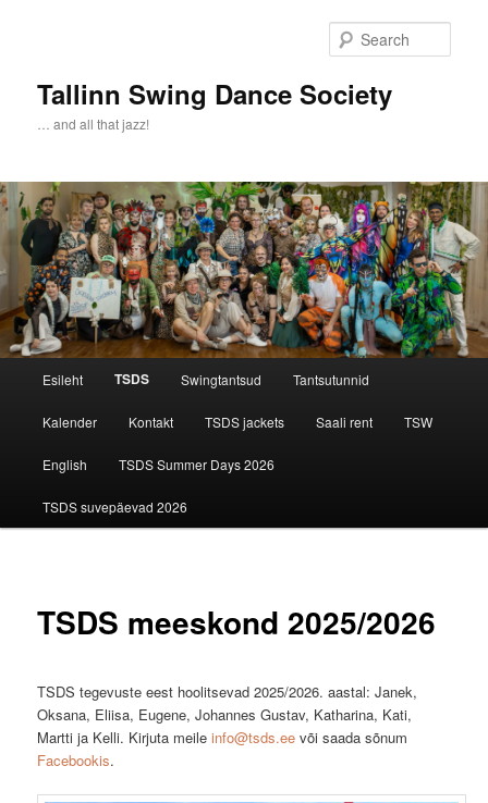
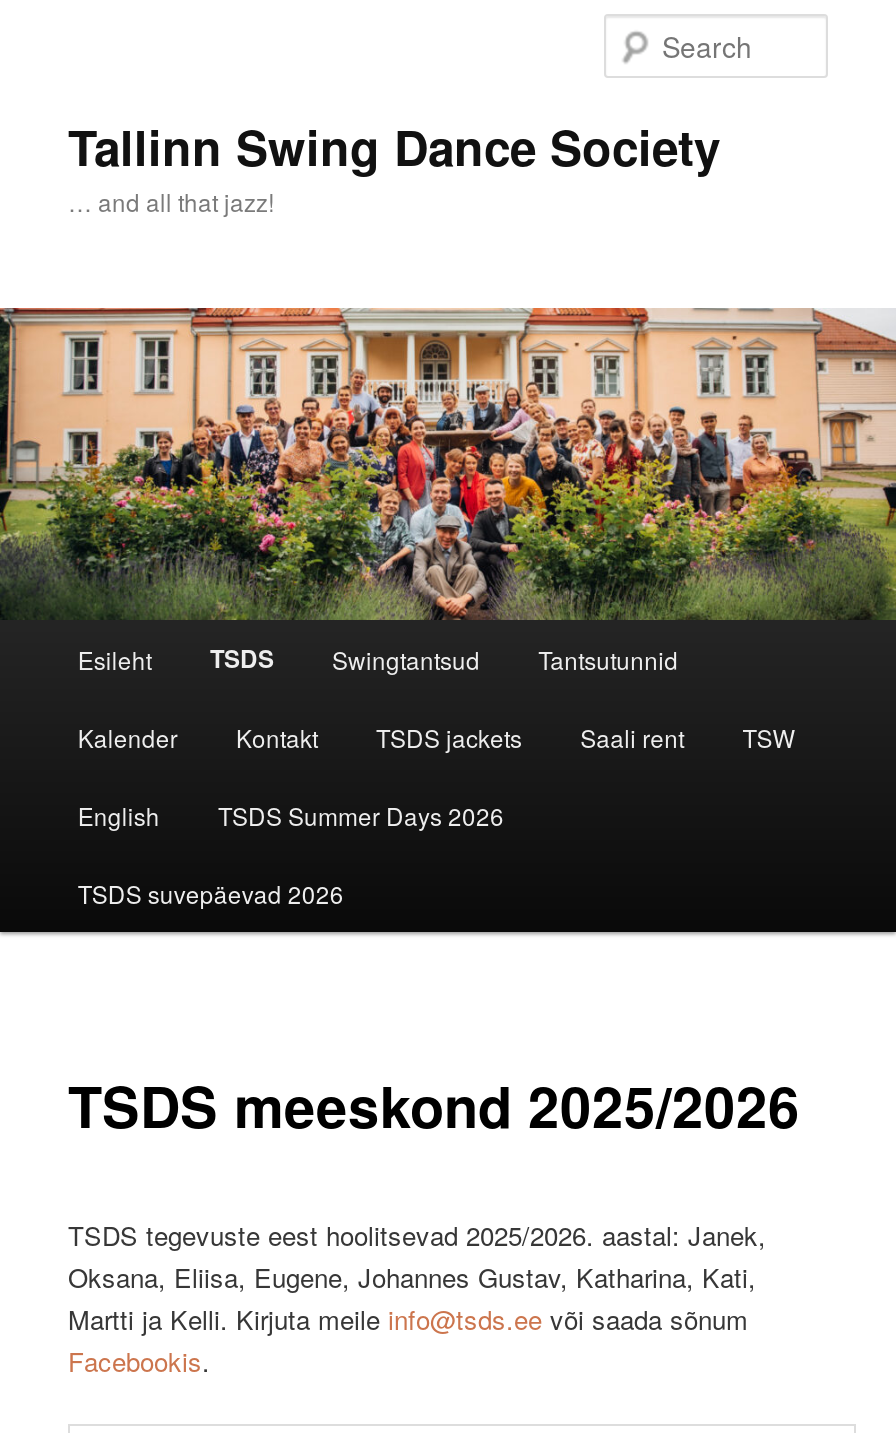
[3,181,485,358] [image] -> [6,306,890,620] [image]

